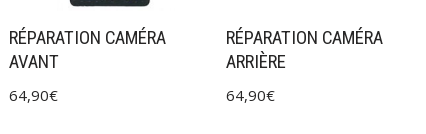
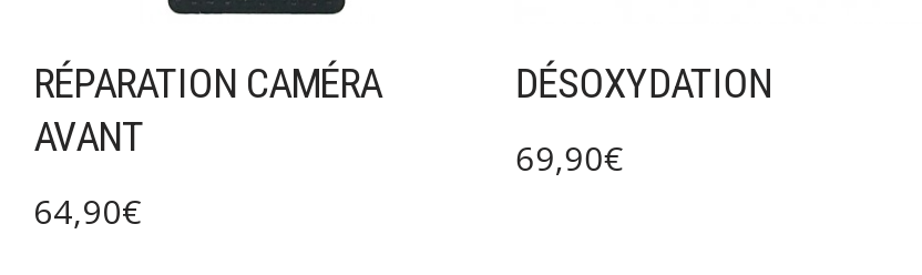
[226,27,383,73] RÉPARATION CAMÉRA | ARRIÈRE -> [515,60,772,109] DÉSOXYDATION
[226,85,275,105] 64,90€ -> [515,136,624,181] 69,90€

